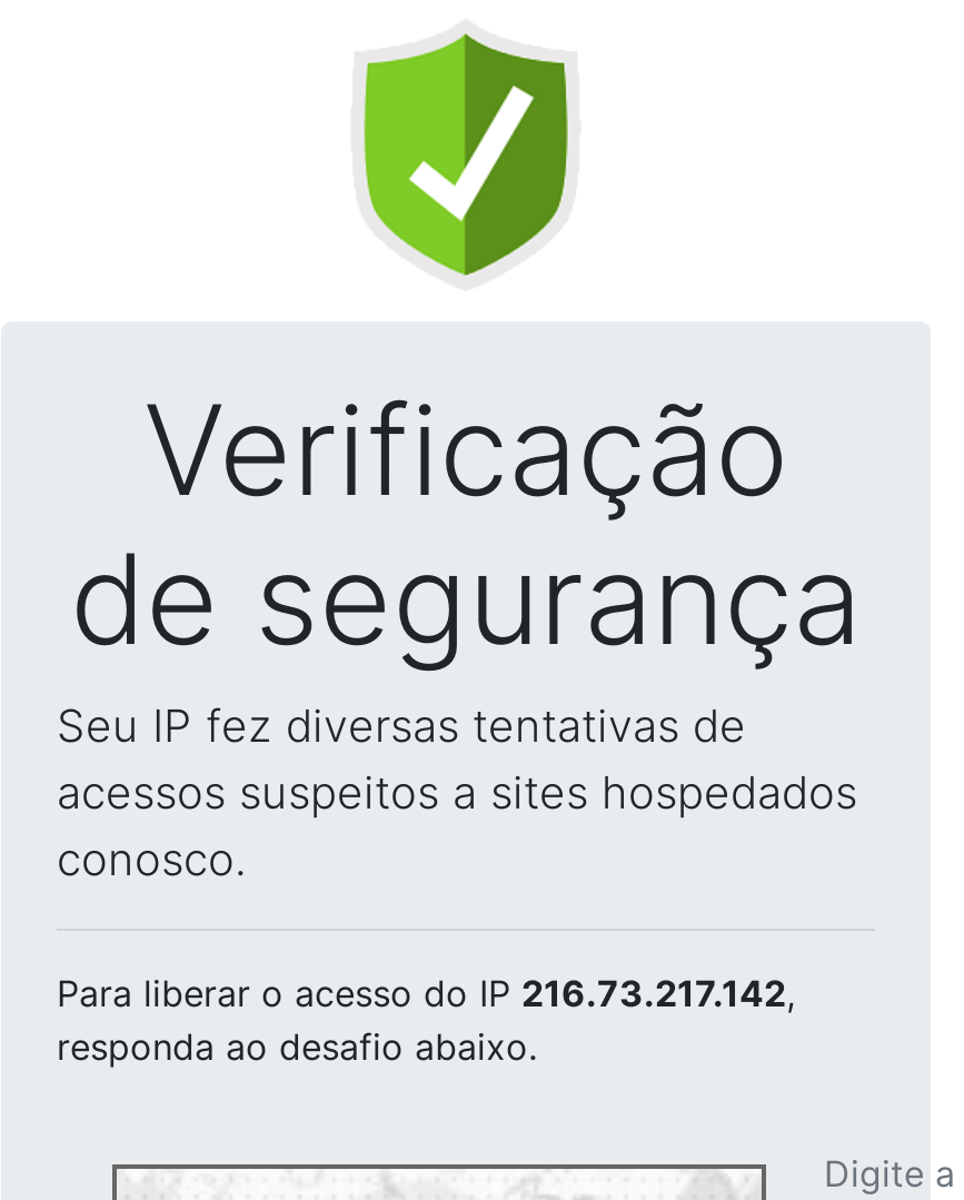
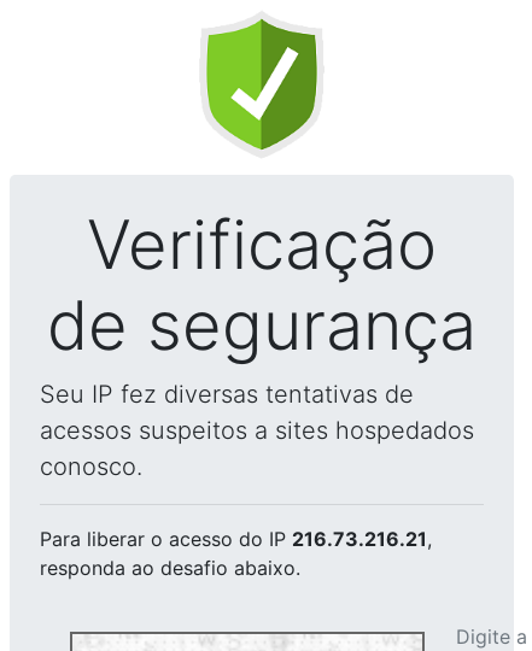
[57,971,795,1015] Para liberar o acesso do IP 216.73.217.142, -> [40,527,432,551] Para liberar o acesso do IP 216.73.216.21,

